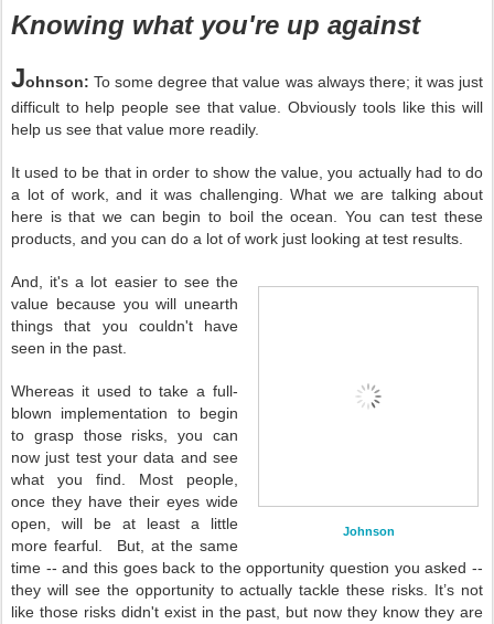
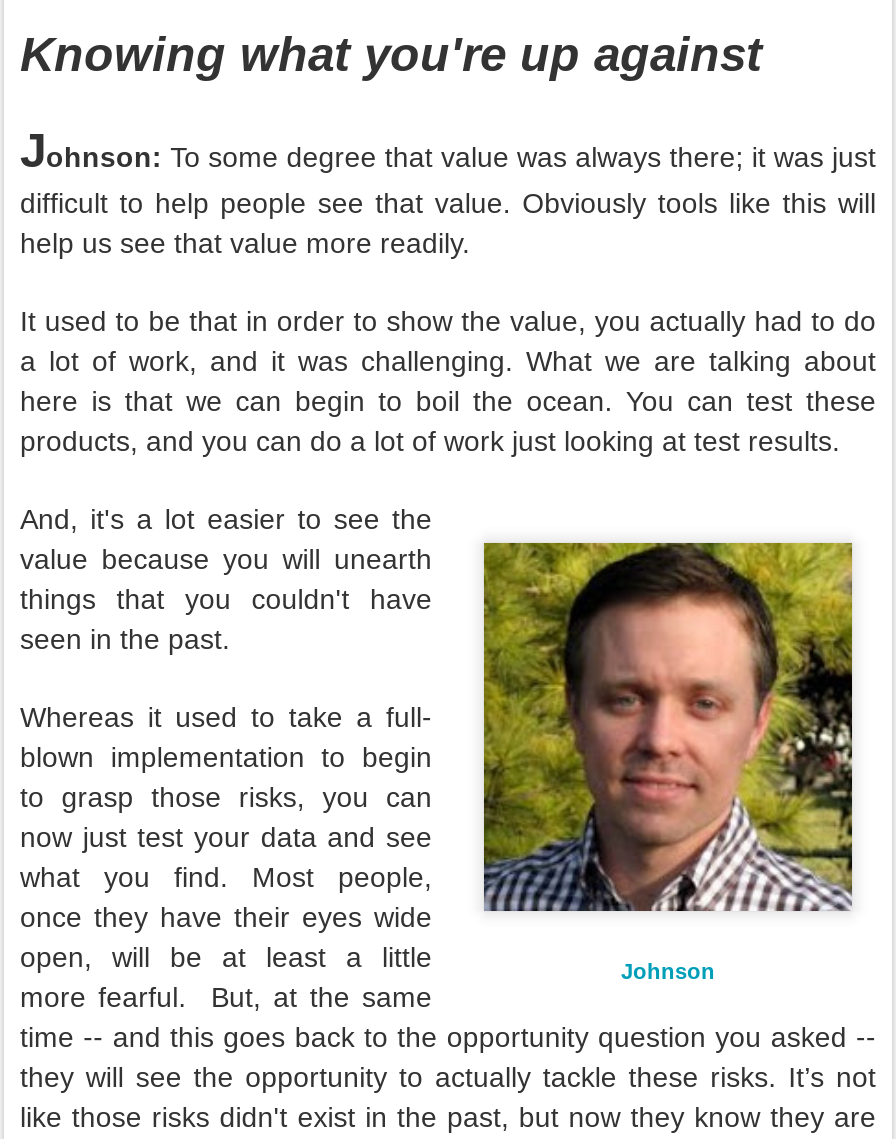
none -> [480,539,856,915] [image]

